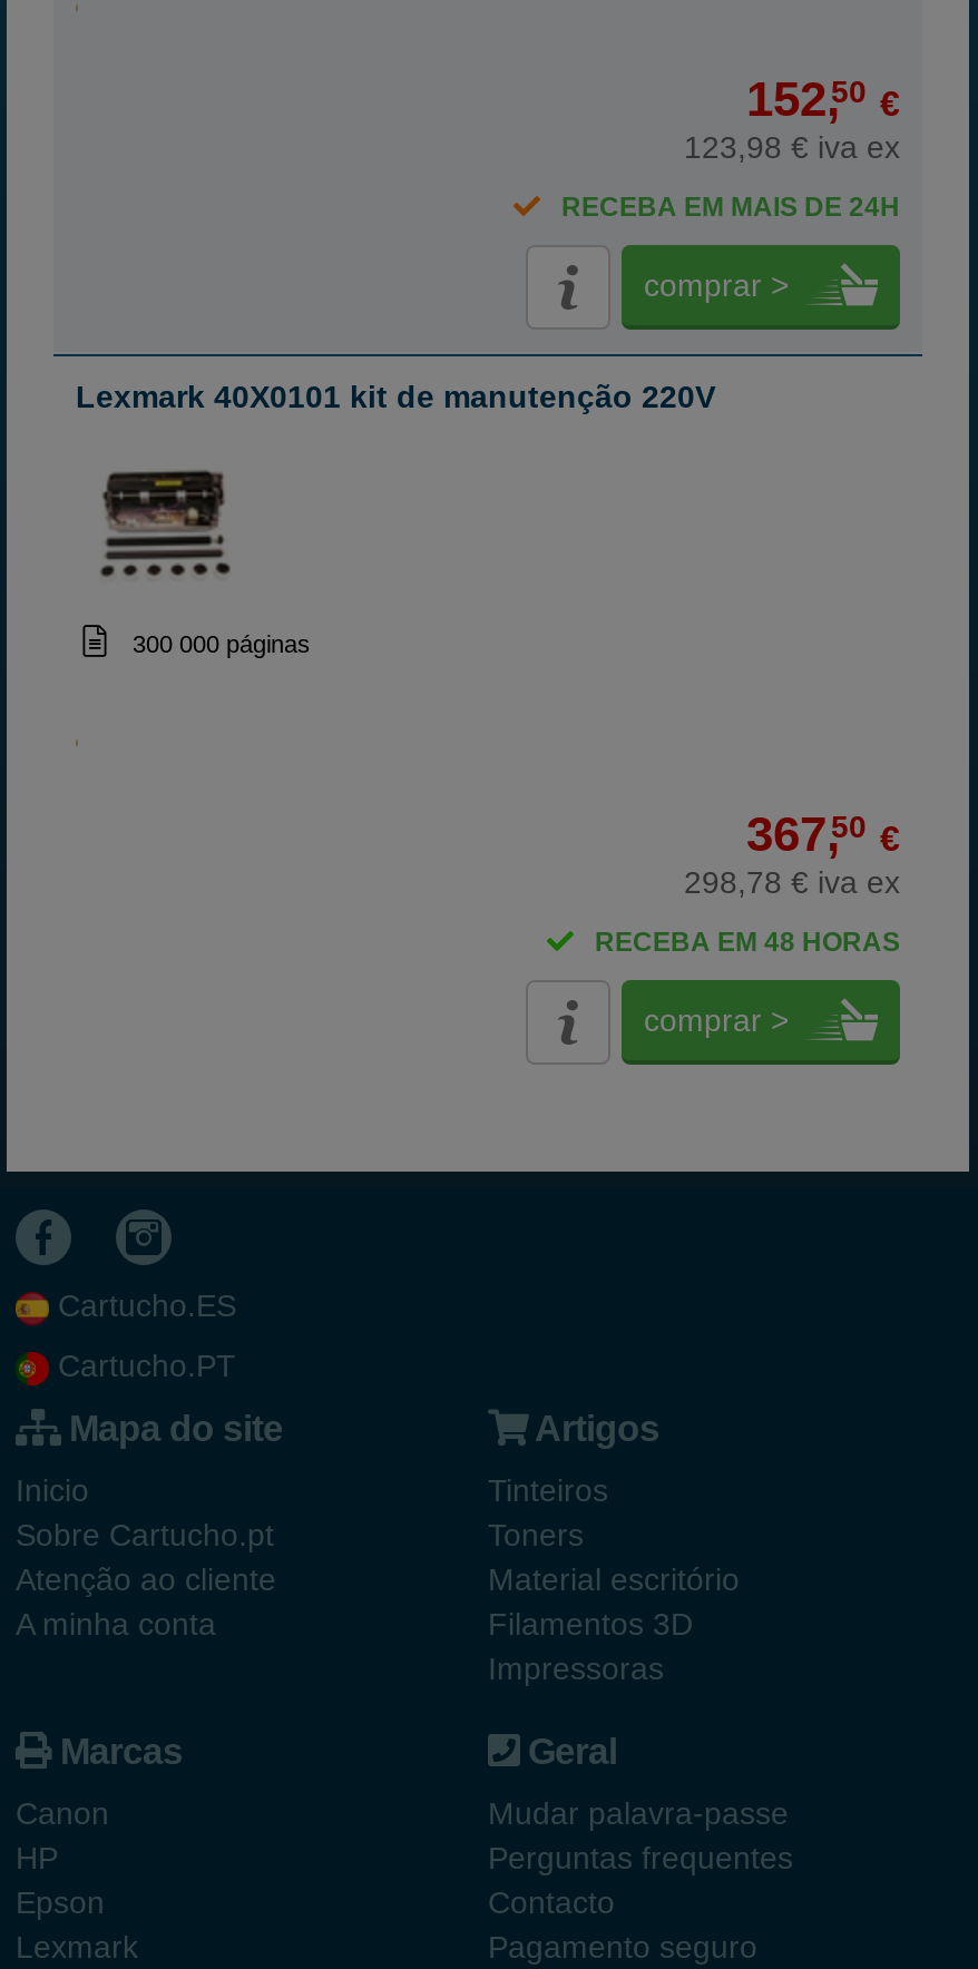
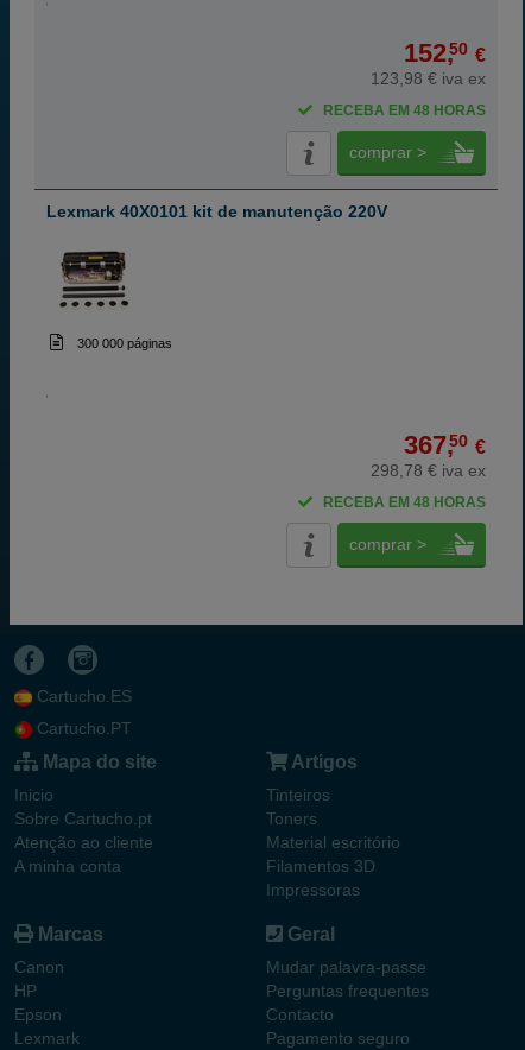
[561,192,900,223] RECEBA EM MAIS DE 24H -> [323,102,486,119] RECEBA EM 48 HORAS

